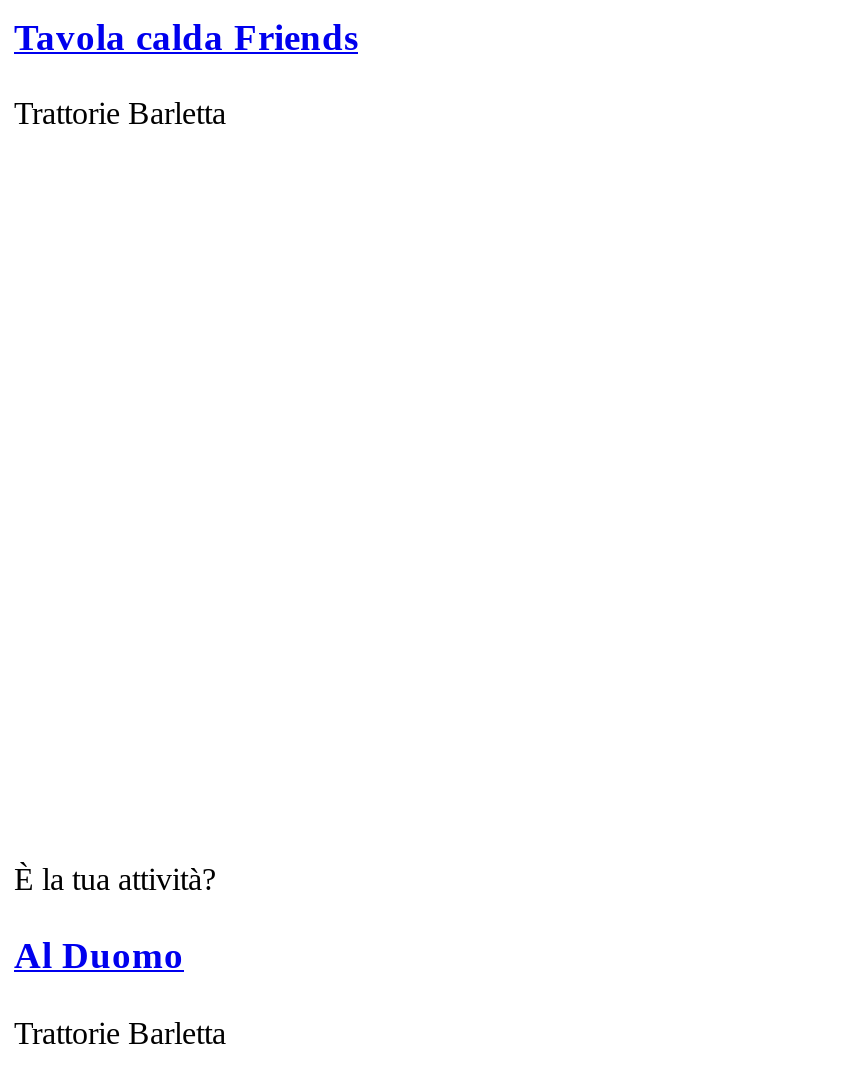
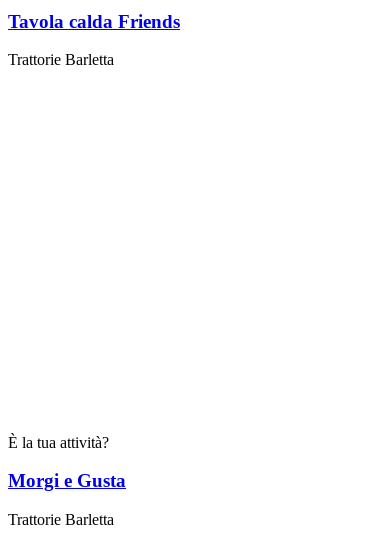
[14,935,184,977] Al Duomo -> [8,470,126,491] Morgi e Gusta

